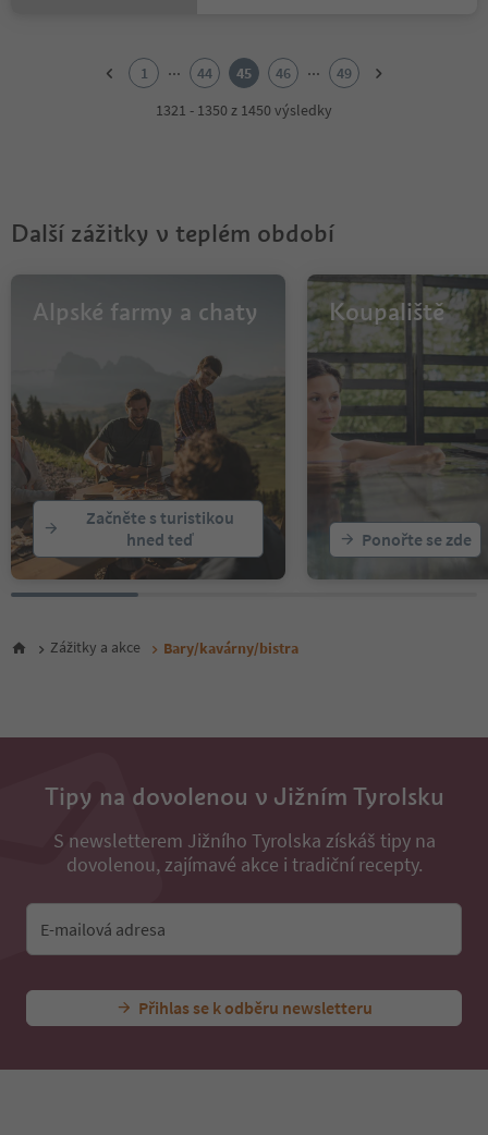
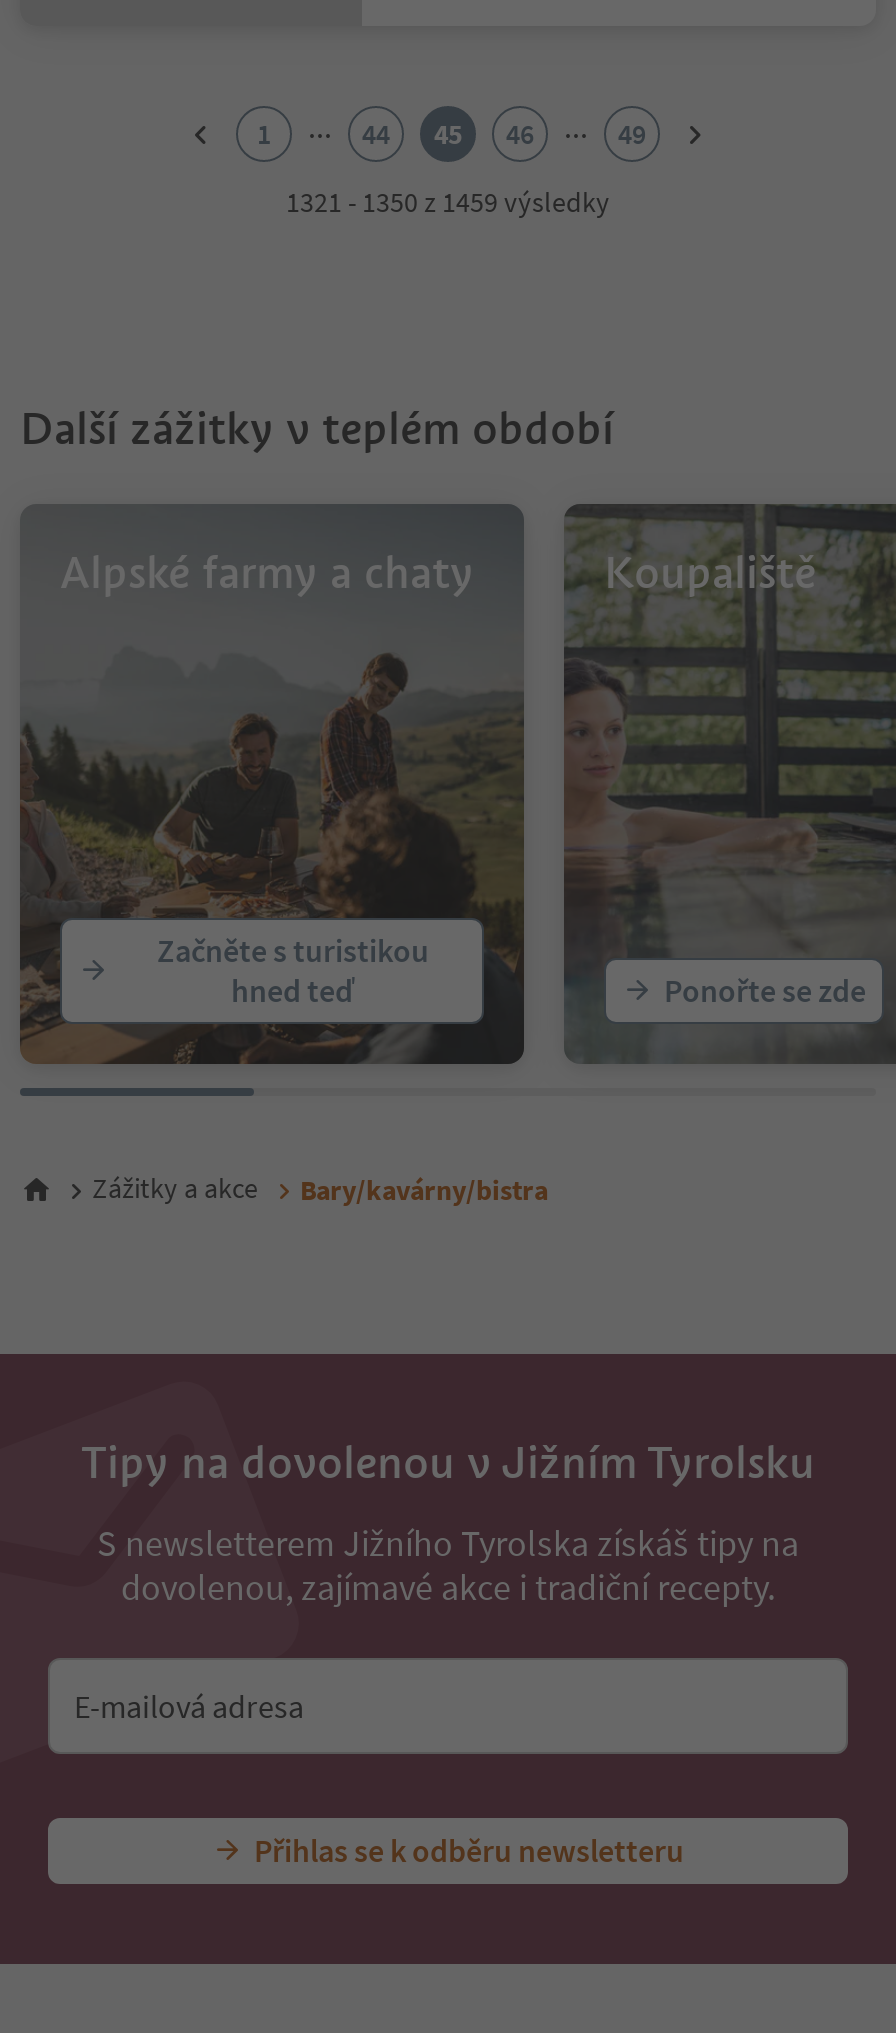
[156,100,332,120] 1321 - 1350 z 1450 výsledky -> [286,184,610,220] 1321 - 1350 z 1459 výsledky

